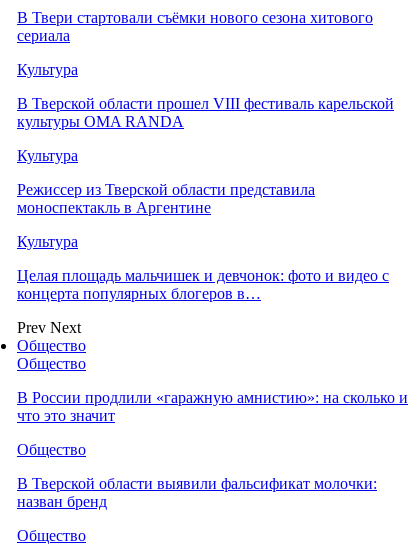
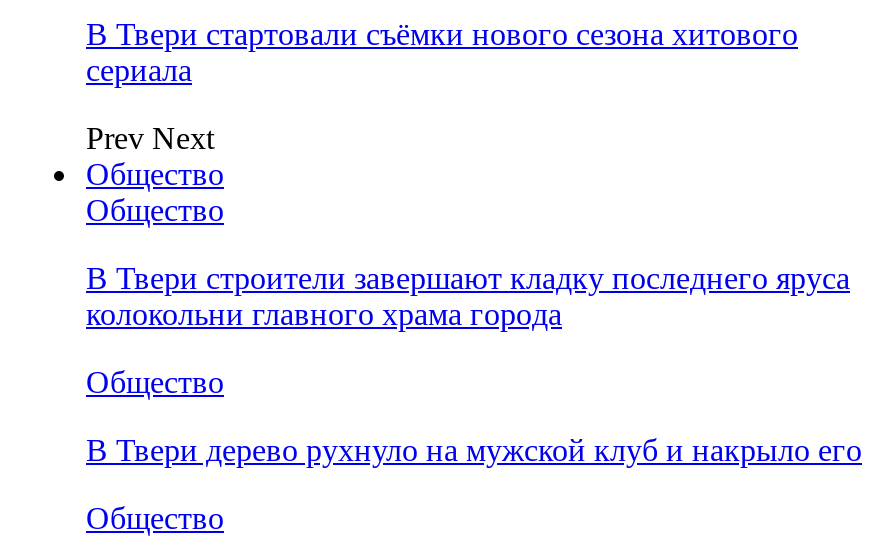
[17,61,394,302] Культура | В Тверской области прошел VIII фестиваль карельской | культуры OMA RANDA | Культура | Режиссер из Тверской области представила | моноспектакль в Аргентине | Культура | Целая площадь мальчишек и девчонок: фото и видео с | концерта популярных блогеров в… -> none
[17,389,408,424] В России продлили «гаражную амнистию»: на сколько и | что это значит -> [86,261,850,331] В Твери строители завершают кладку последнего яруса | колокольни главного храма города
[17,475,377,510] В Тверской области выявили фальсификат молочки: | назван бренд -> [86,433,862,467] В Твери дерево рухнуло на мужской клуб и накрыло его

